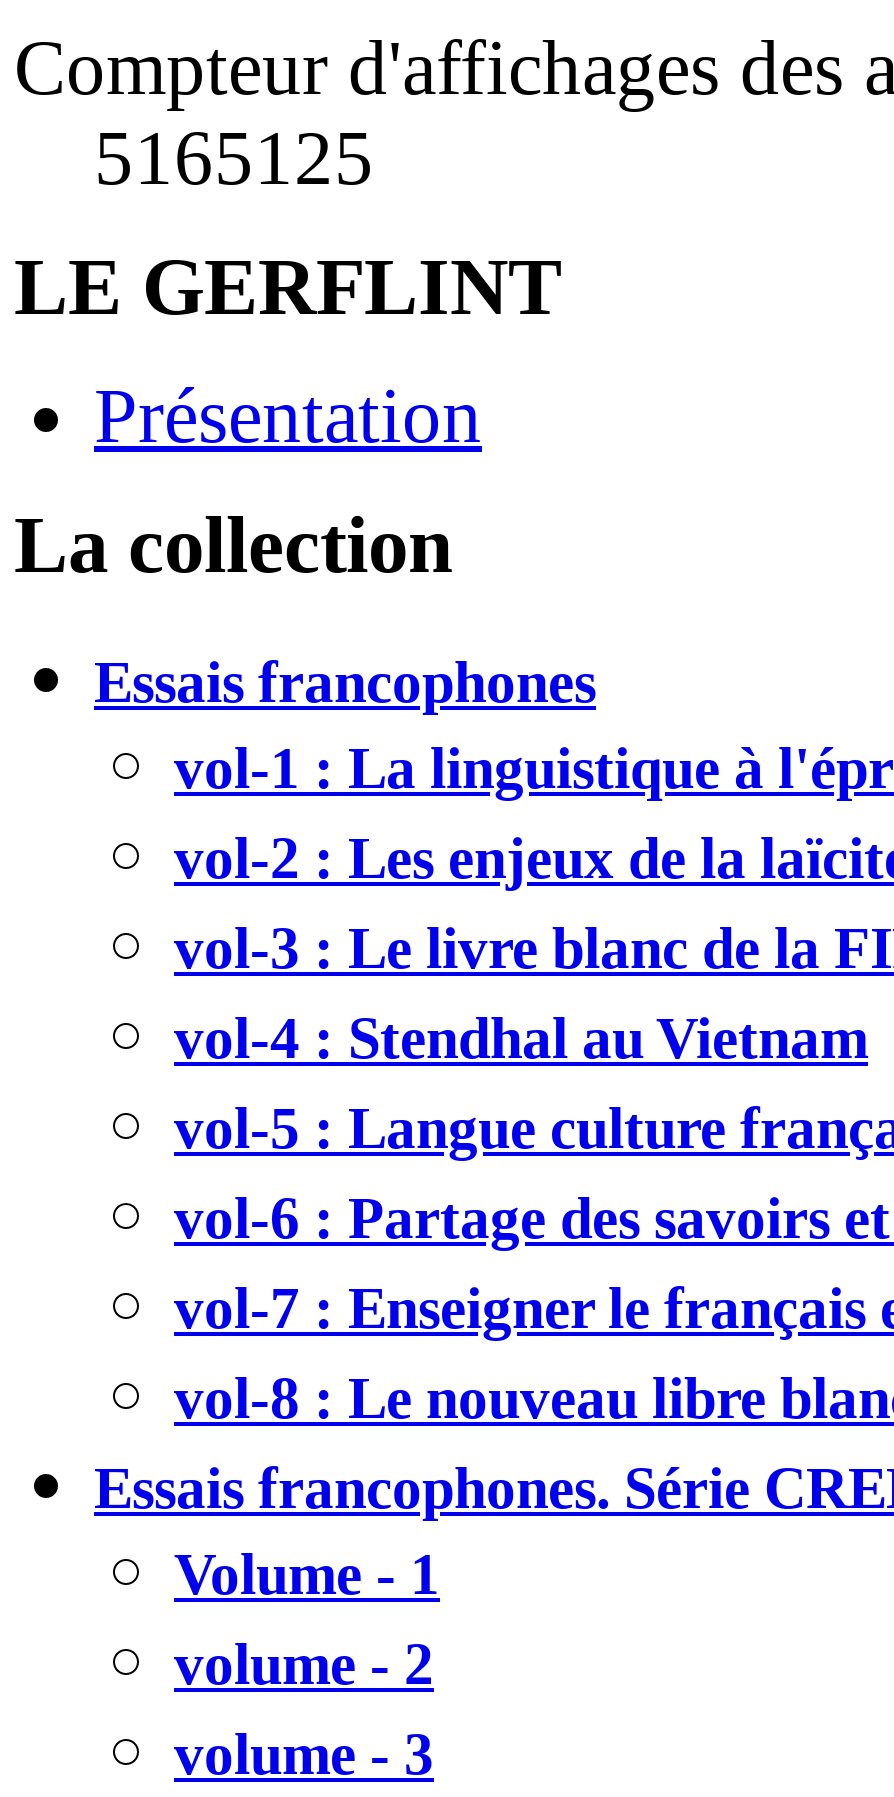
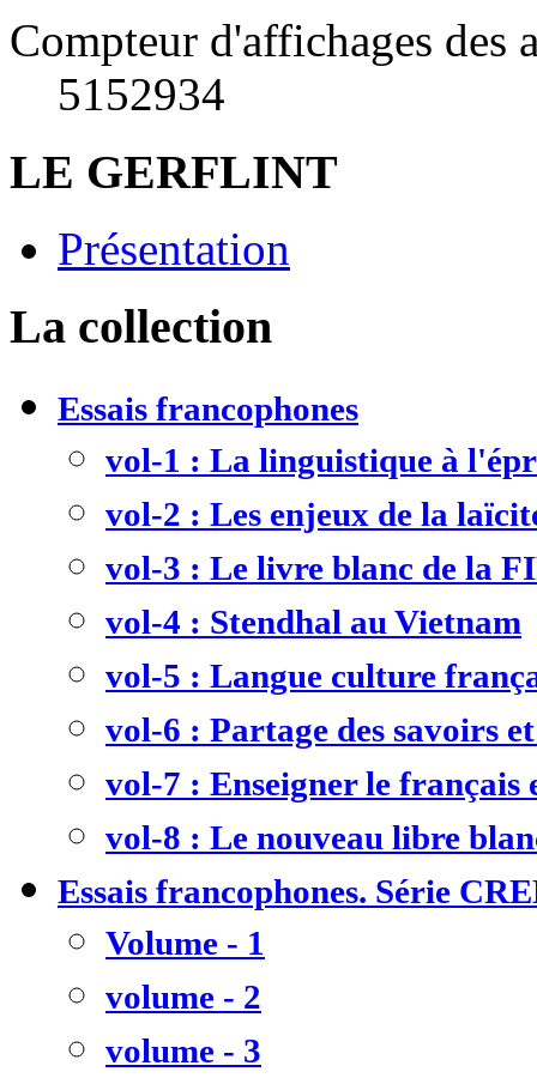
[94,114,374,200] 5165125 -> [58,68,225,120] 5152934

